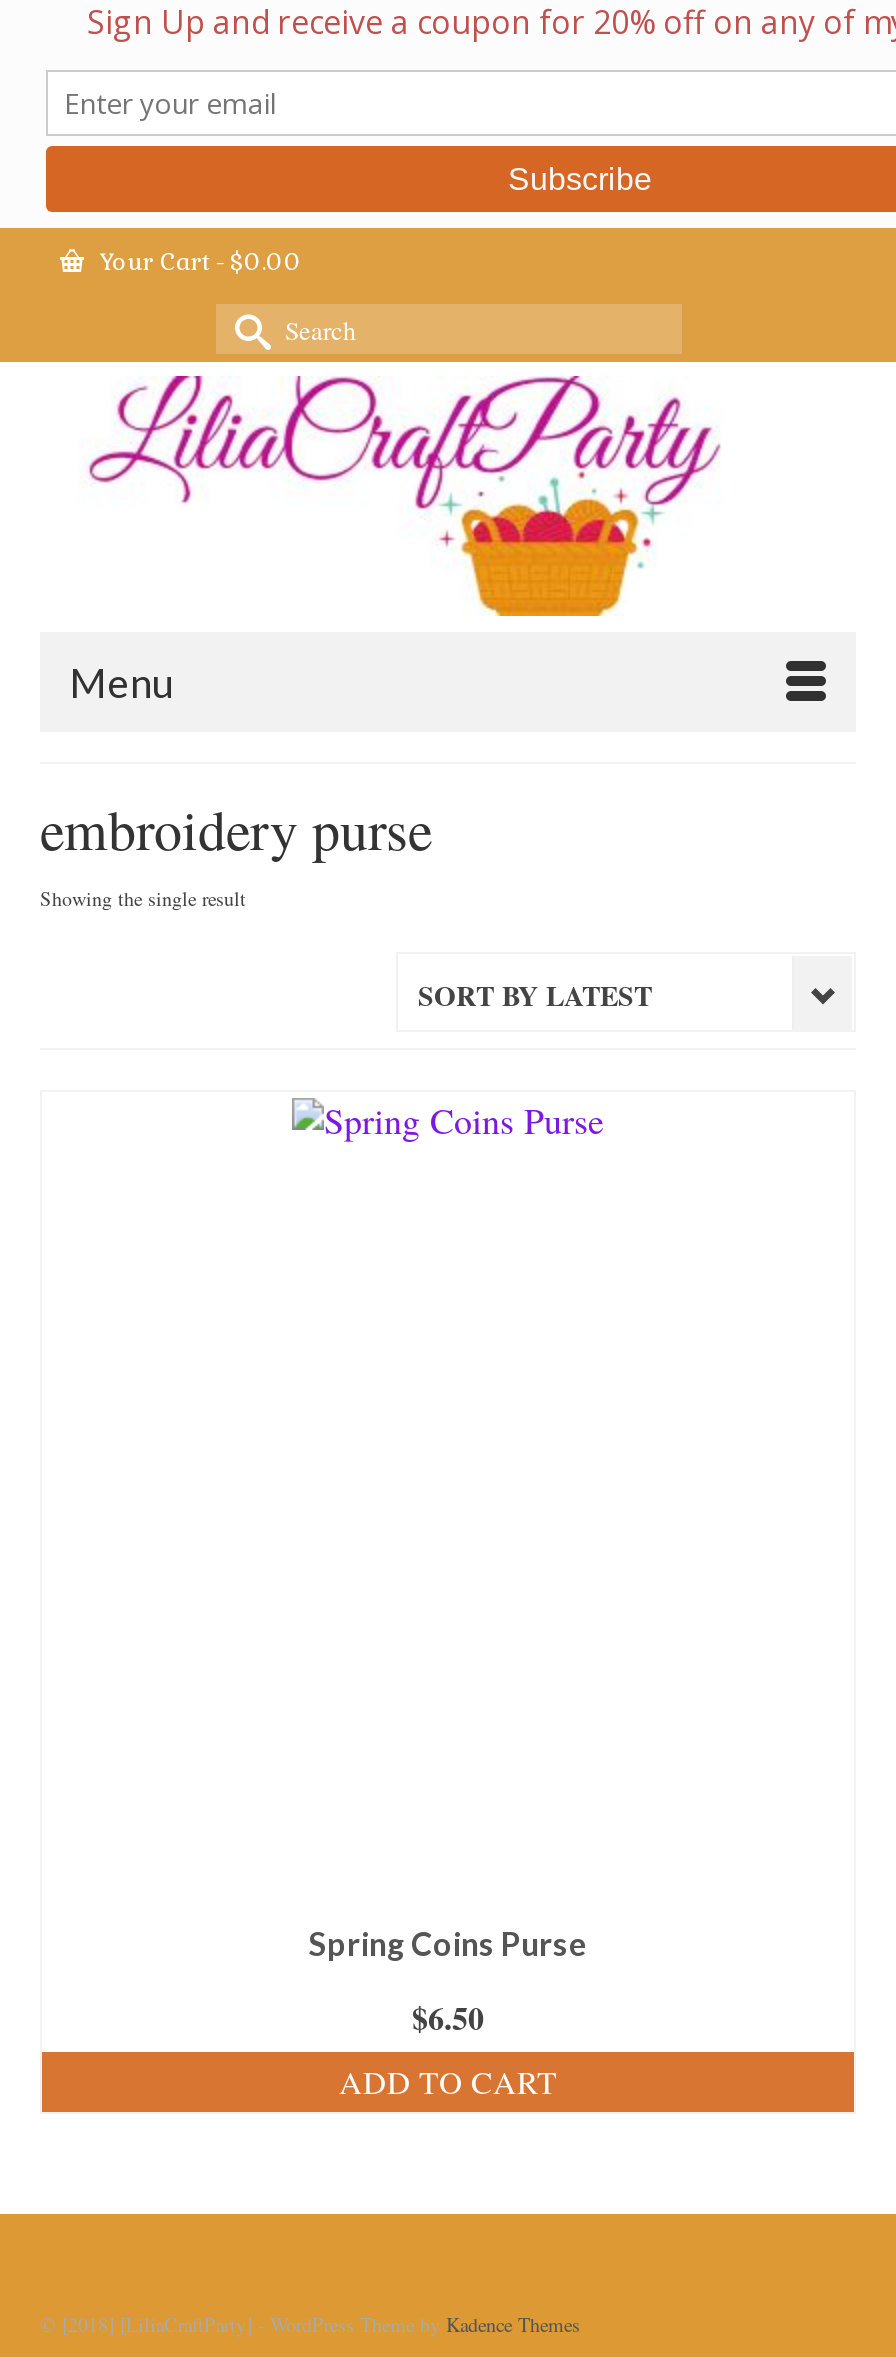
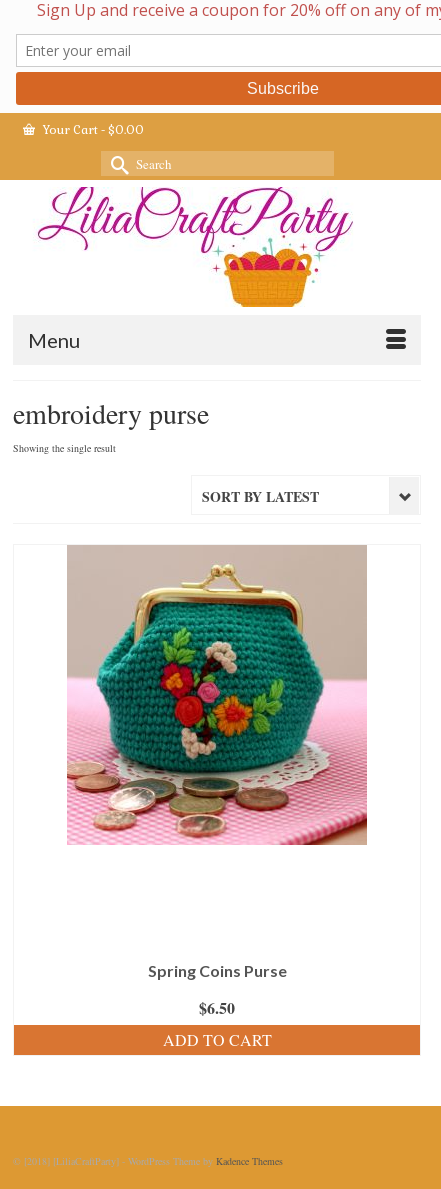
none -> [66,545,368,846] [image]

